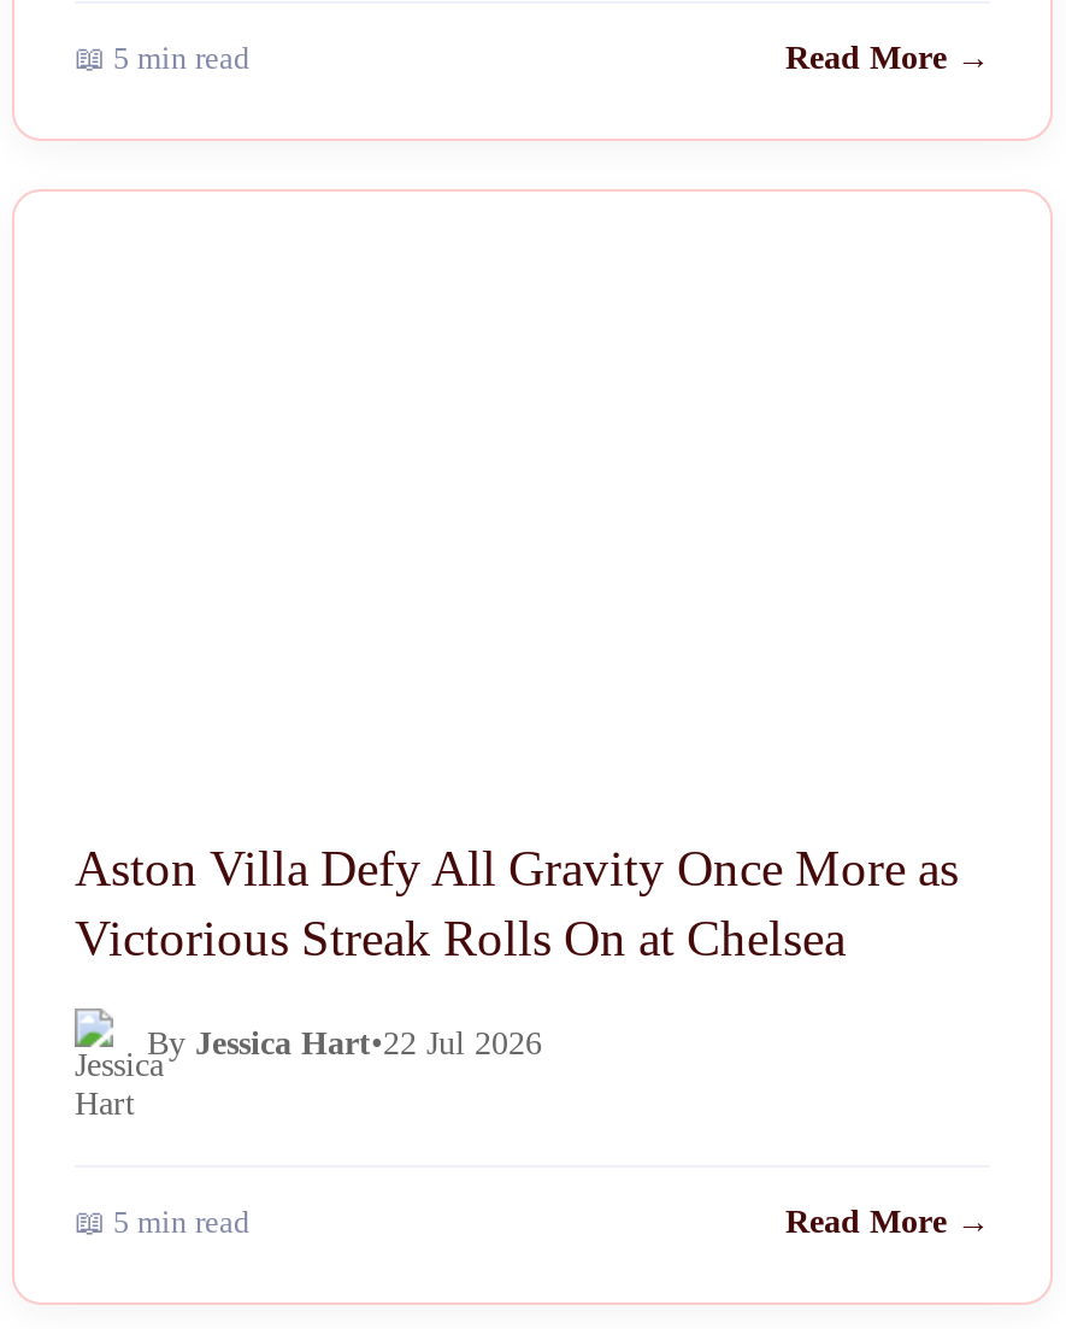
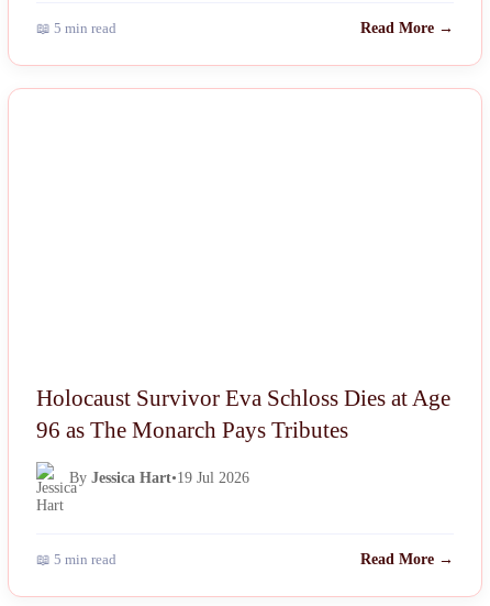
[75,839,959,965] Aston Villa Defy All Gravity Once More as | Victorious Streak Rolls On at Chelsea -> [36,385,450,442] Holocaust Survivor Eva Schloss Dies at Age | 96 as The Monarch Pays Tributes
[147,1025,542,1061] By Jessica Hart•22 Jul 2026 -> [69,469,249,486] By Jessica Hart•19 Jul 2026

